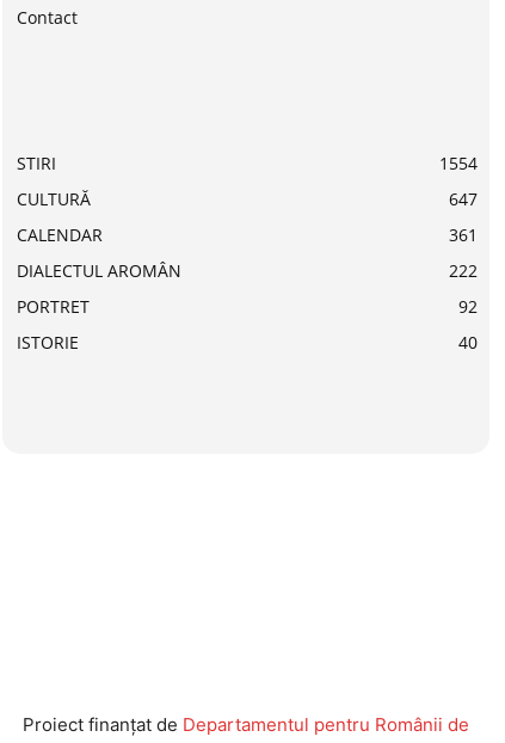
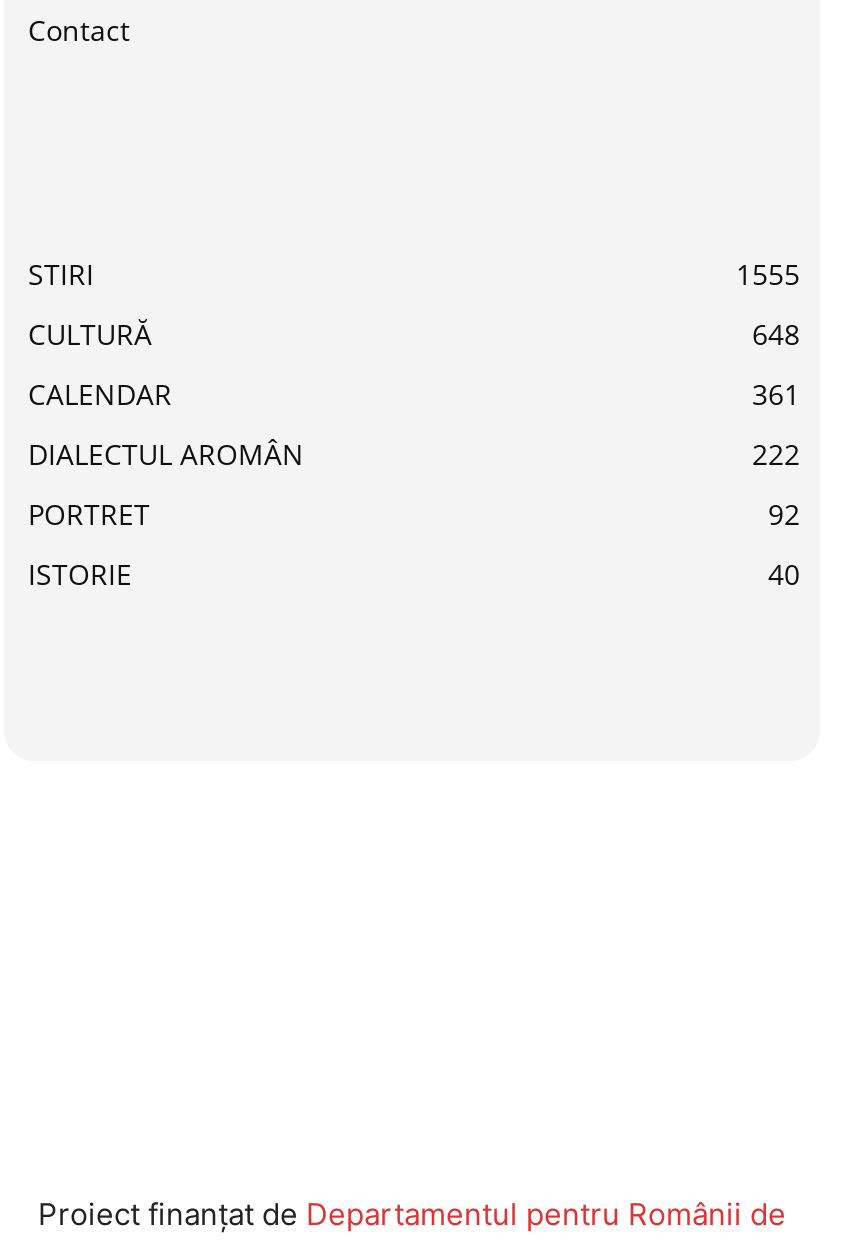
[439,152,478,175] 1554 -> [736,255,800,293] 1555
[449,188,478,211] 647 -> [752,315,800,353] 648

